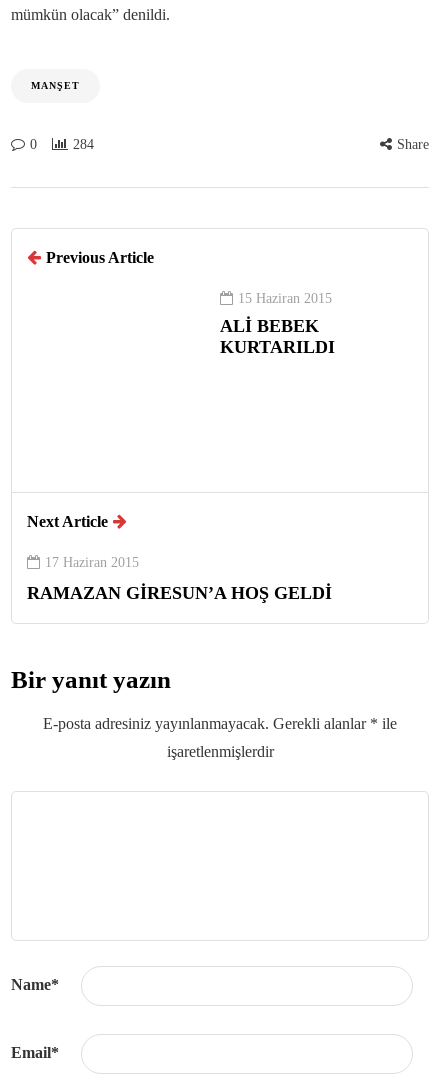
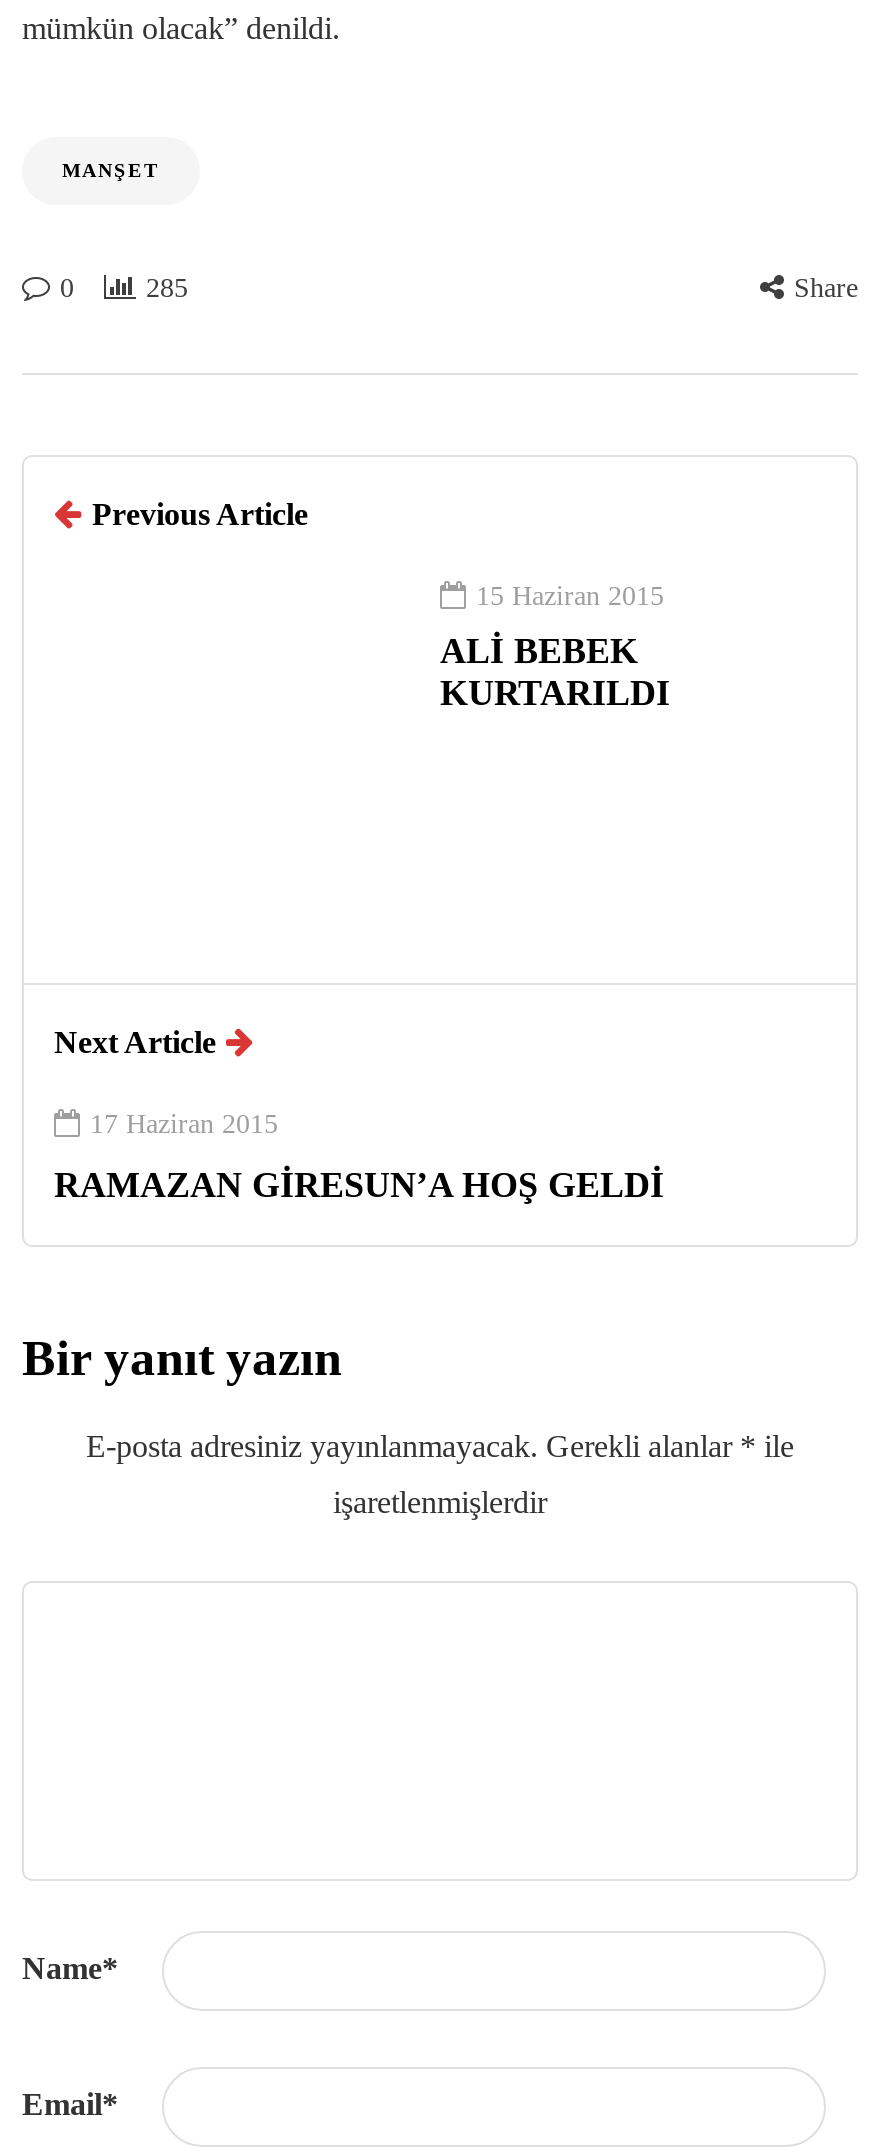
[73,137,94,152] 284 -> [146,273,188,303] 285

